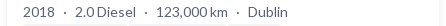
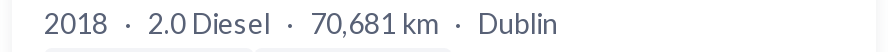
[23,3,288,20] 2018 2.0 Diesel 123,000 km Dublin -> [44,6,558,40] 2018 2.0 Diesel 70,681 km Dublin

